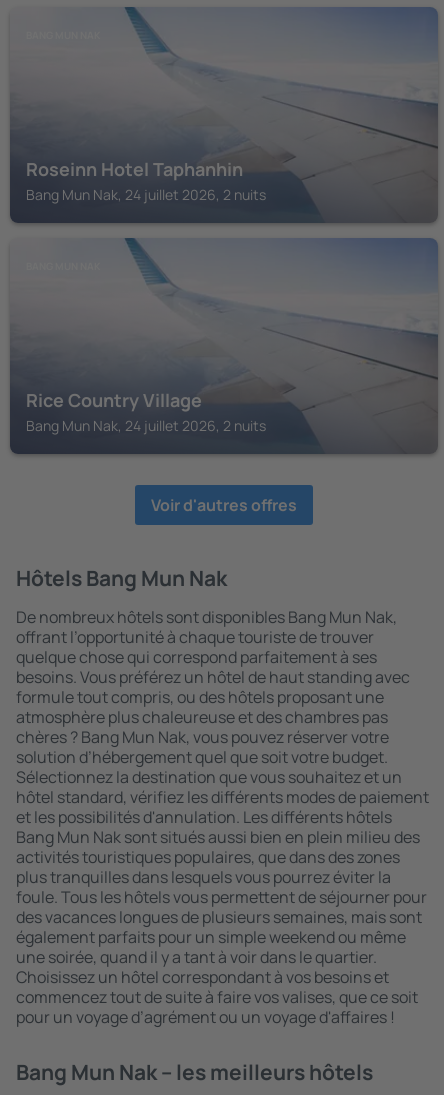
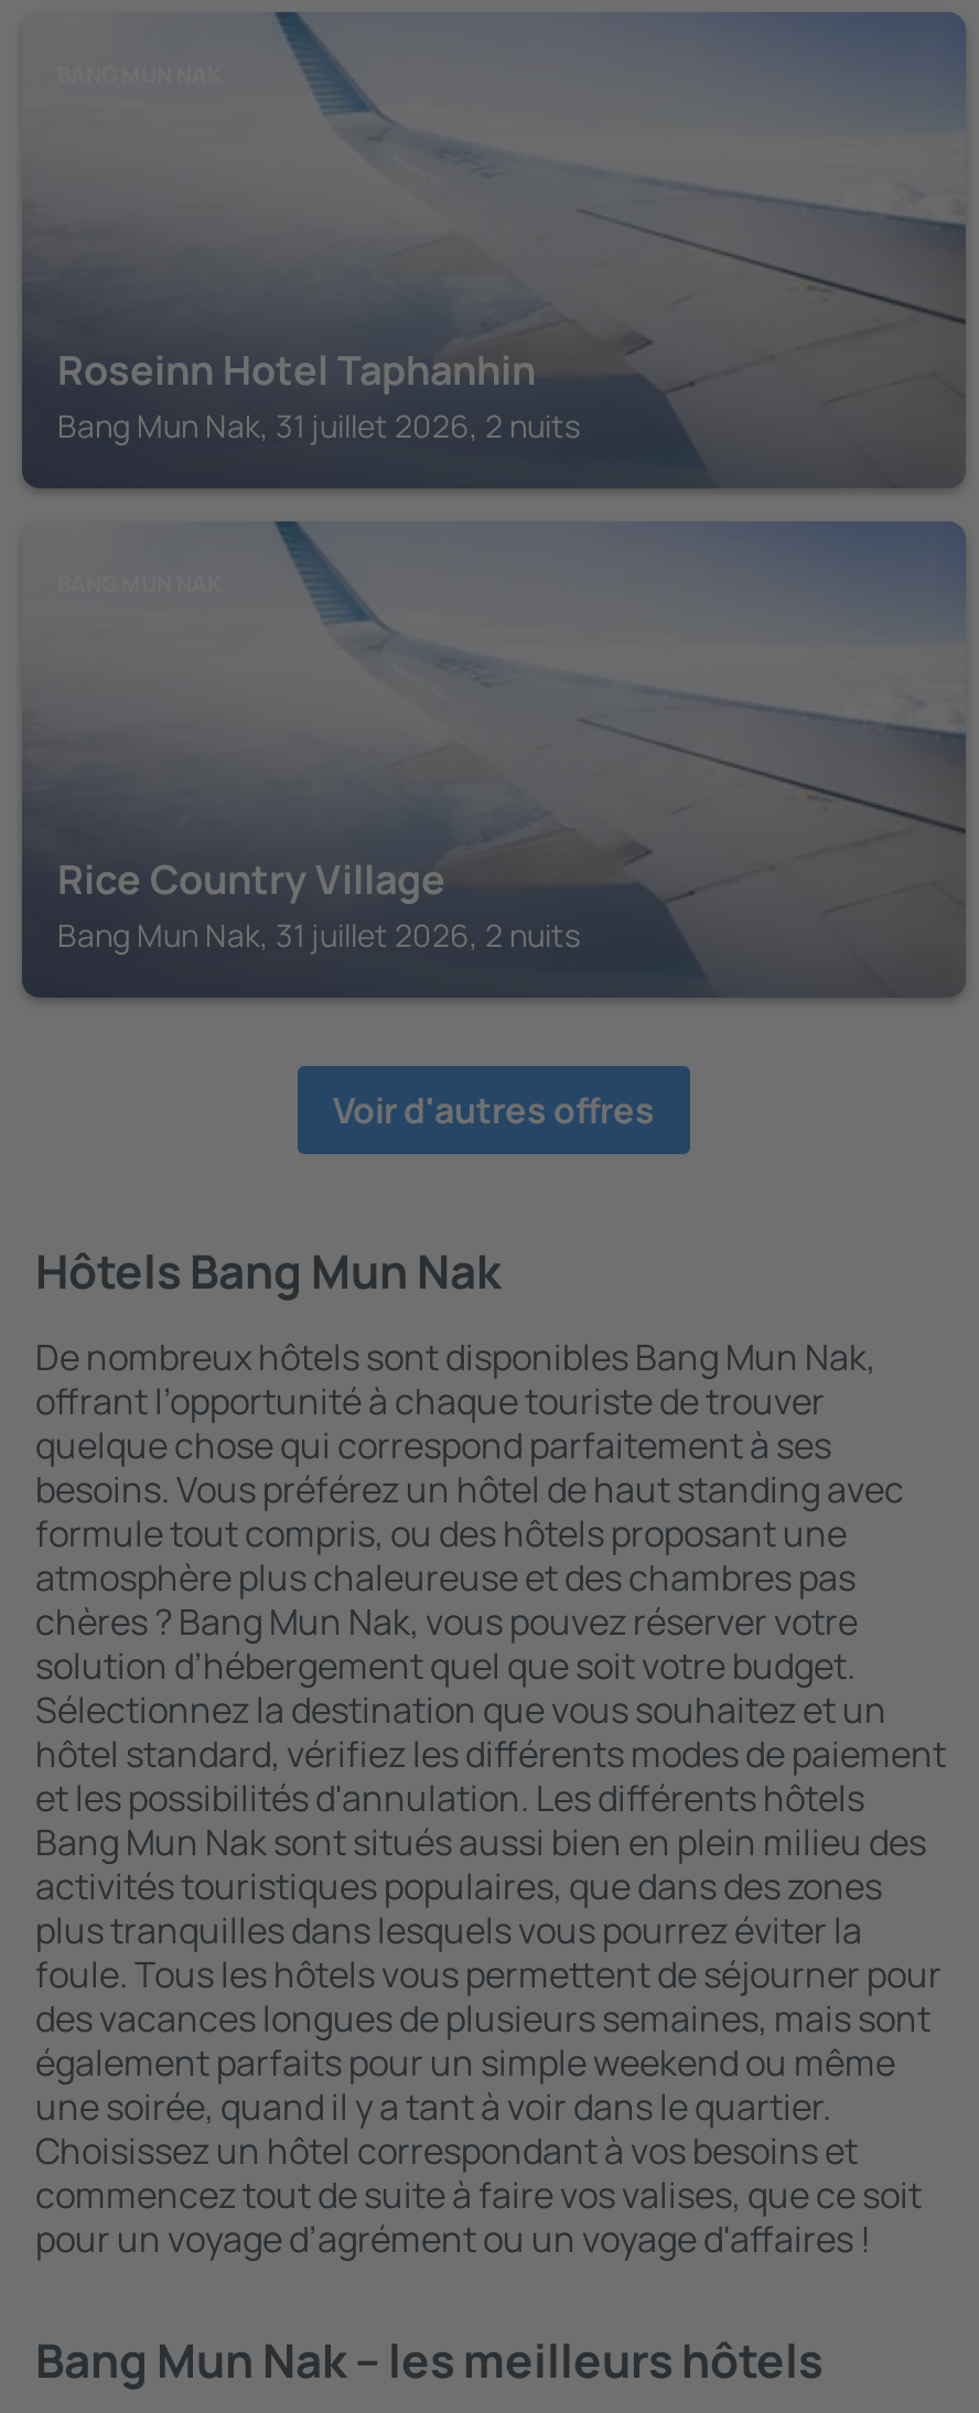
[26,185,266,204] Bang Mun Nak, 24 juillet 2026, 2 nuits -> [57,405,580,446] Bang Mun Nak, 31 juillet 2026, 2 nuits
[26,416,266,435] Bang Mun Nak, 24 juillet 2026, 2 nuits -> [57,914,580,956] Bang Mun Nak, 31 juillet 2026, 2 nuits

